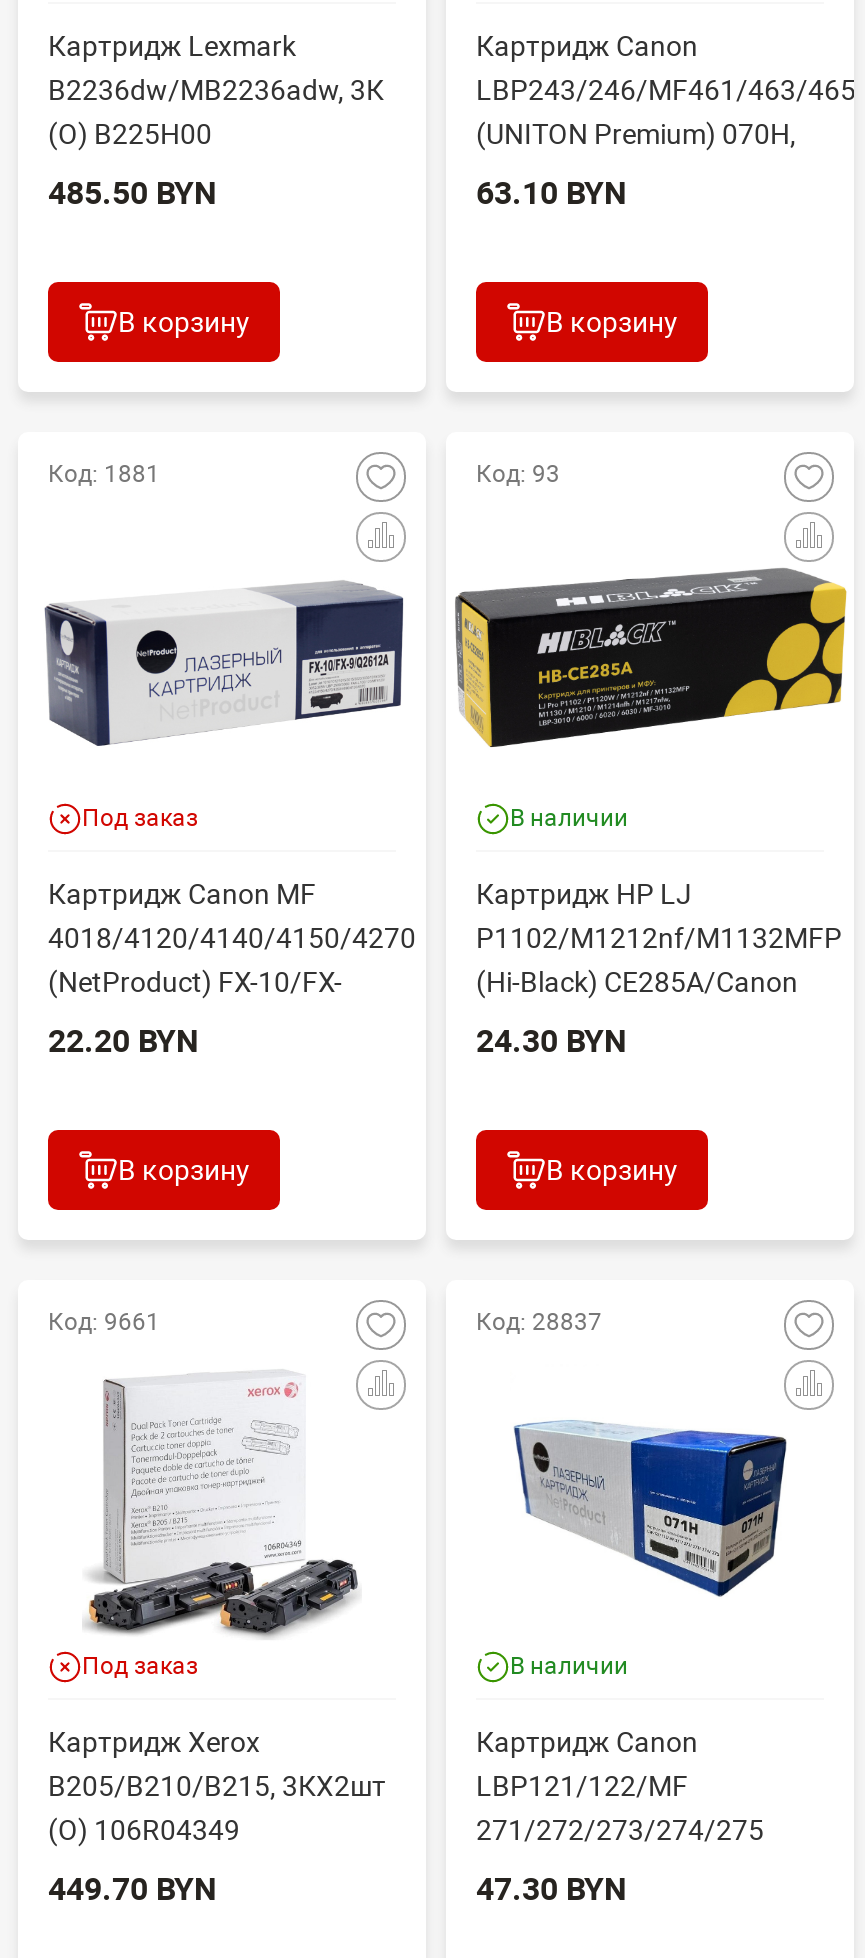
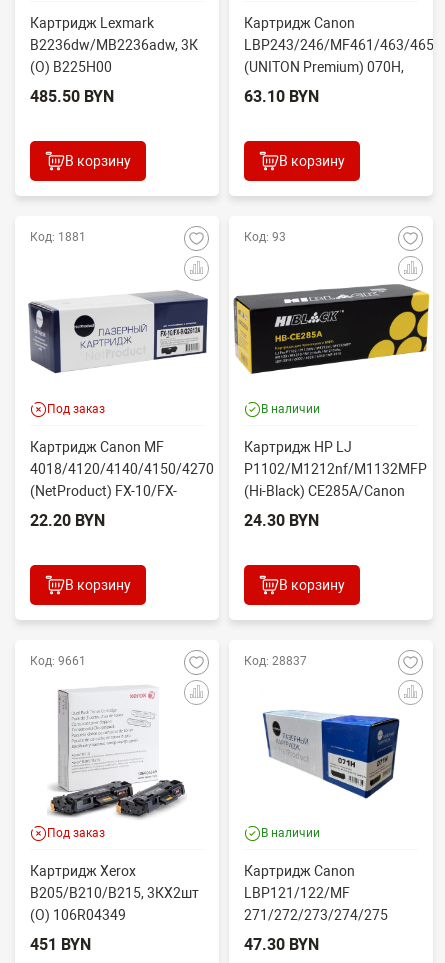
[48,1870,216,1908] 449.70 BYN -> [30,935,91,954] 451 BYN

